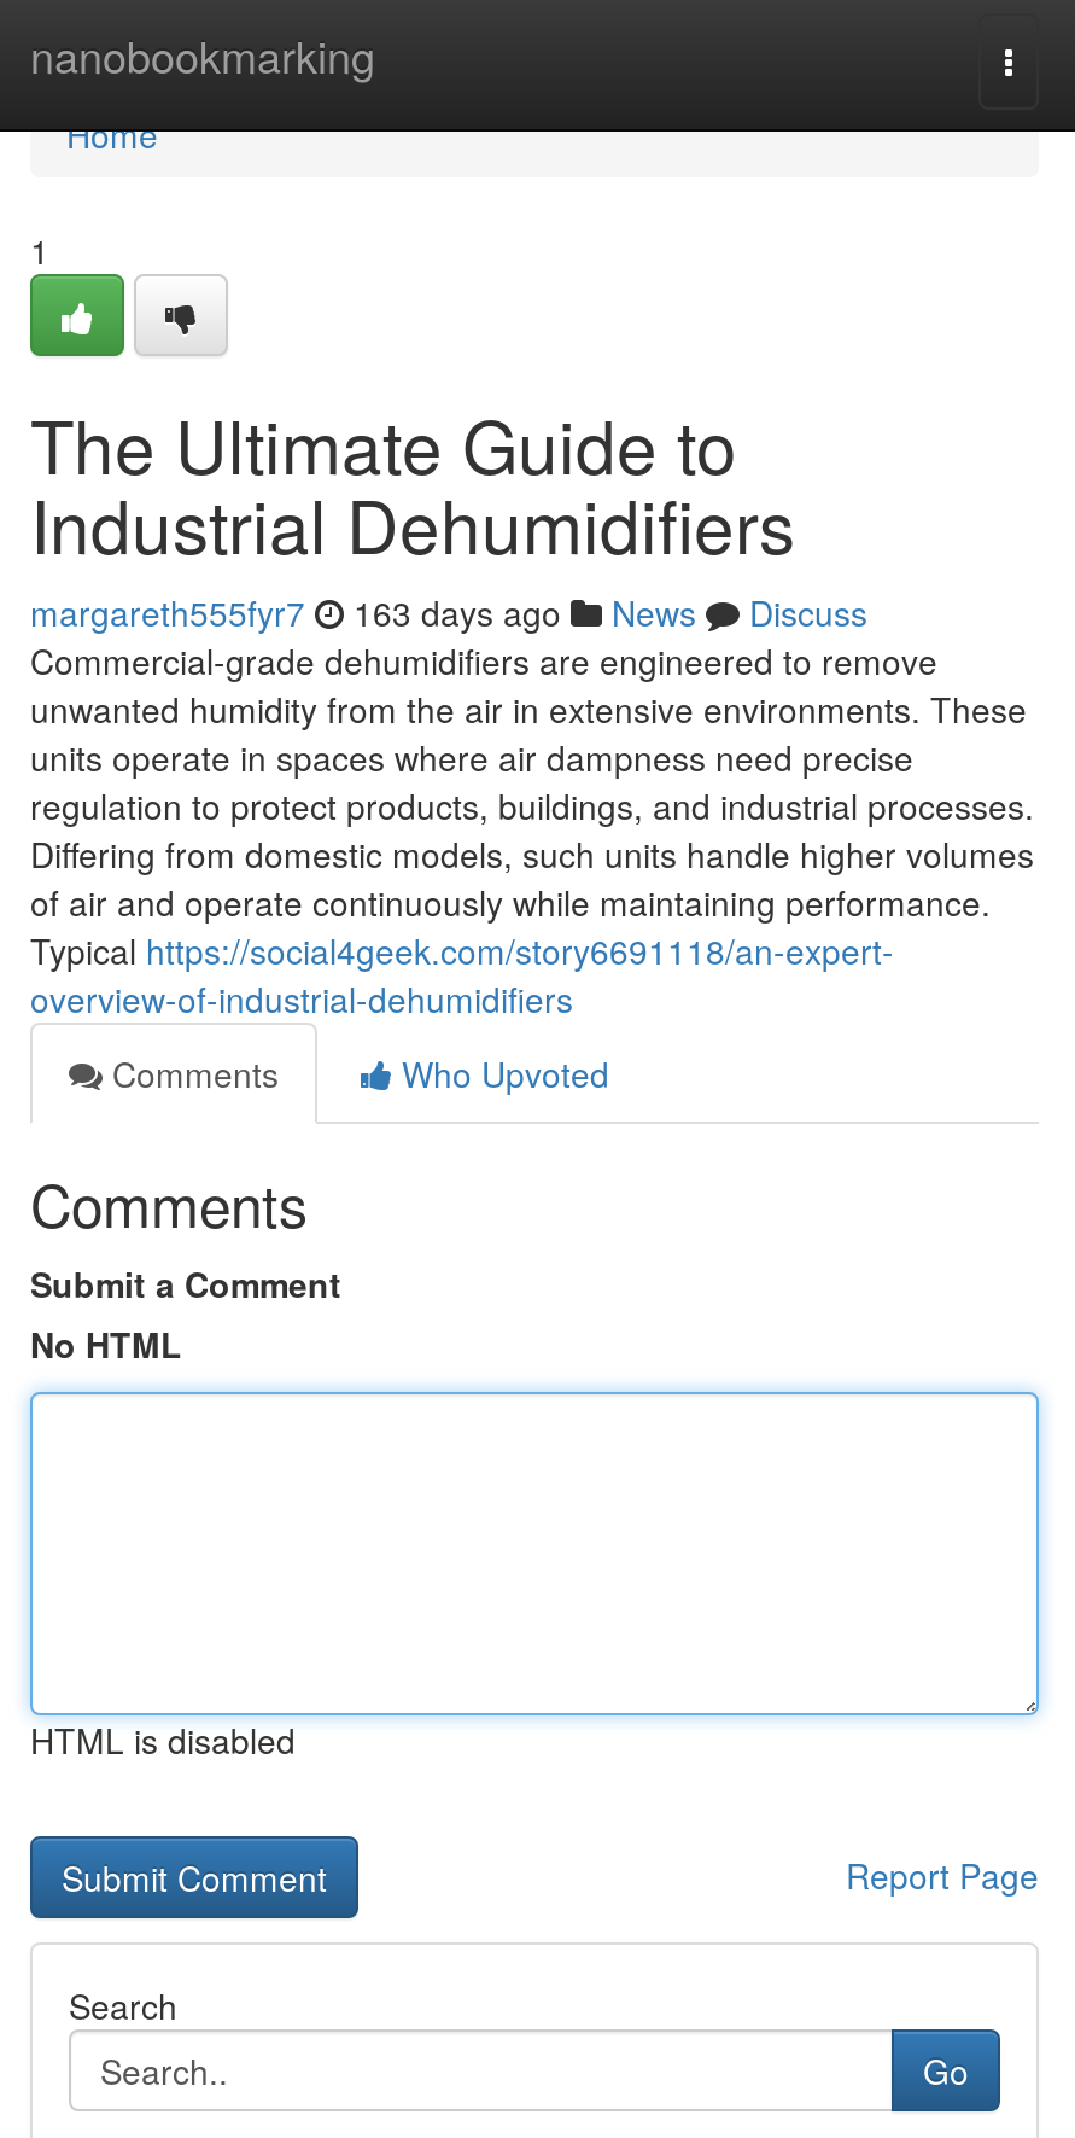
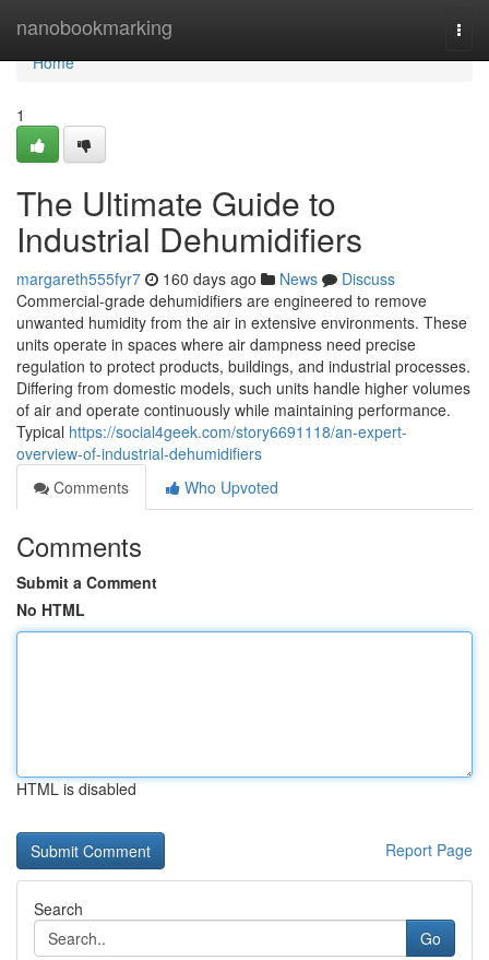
[30,588,867,636] margareth555fyr7 163 days ago News Discuss -> [16,268,395,289] margareth555fyr7 160 days ago News Discuss

